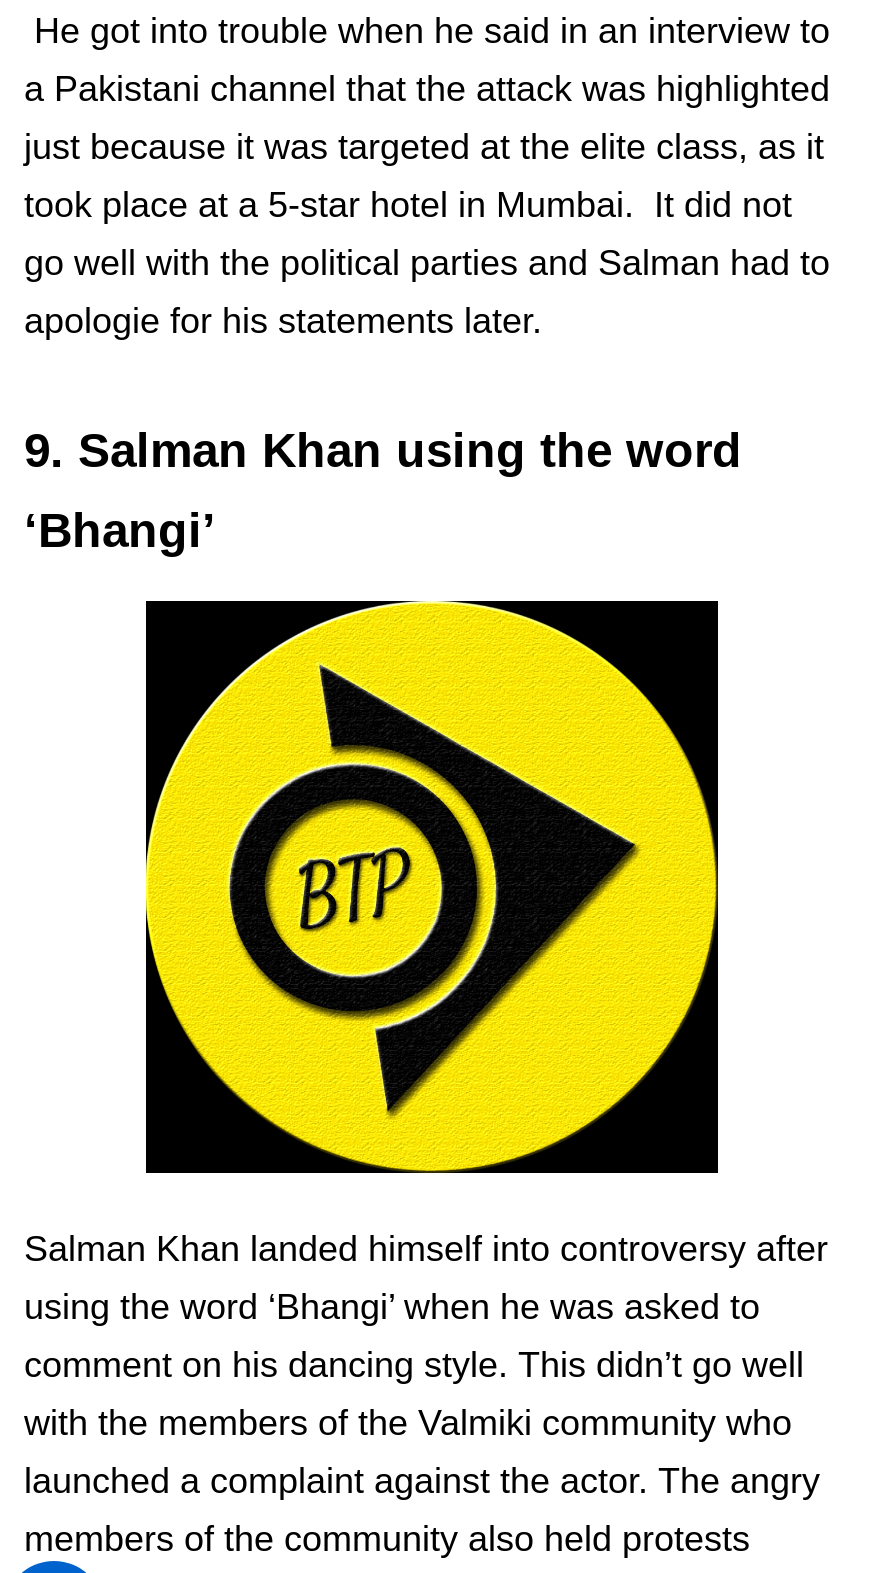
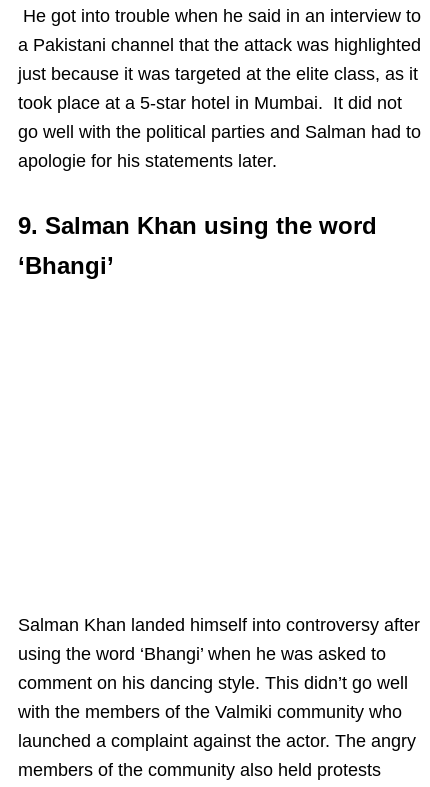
[144,599,720,1175] [image] -> none

